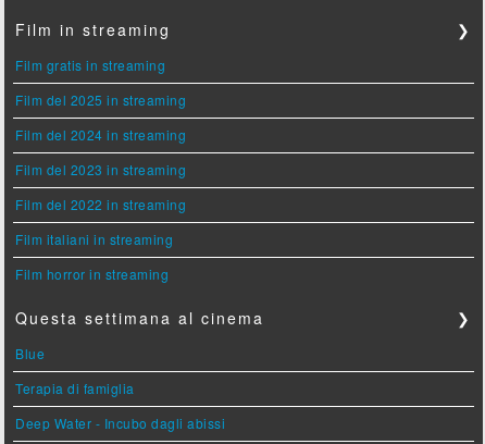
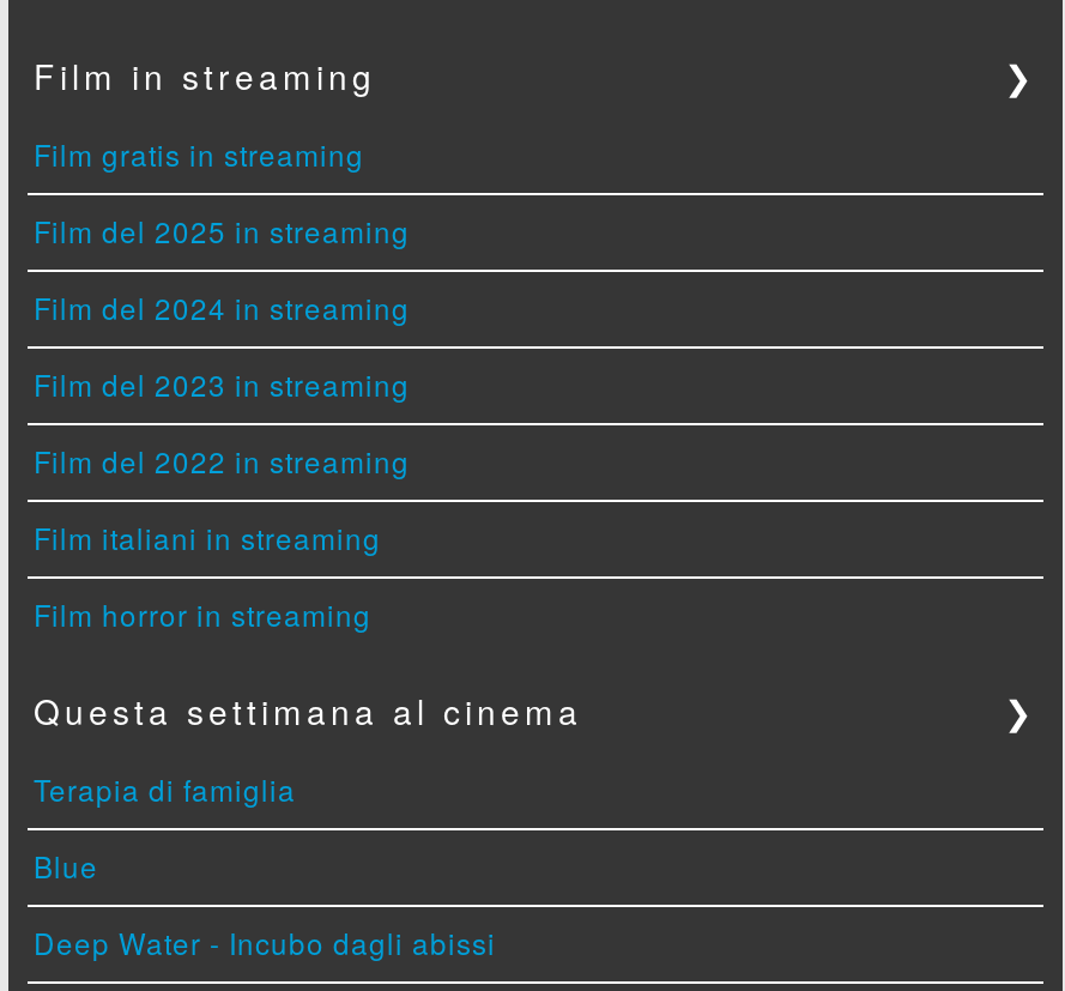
moved [16,344,45,363] -> [34,846,98,887]: Blue
moved [16,379,135,398] -> [34,769,296,810]: Terapia di famiglia

